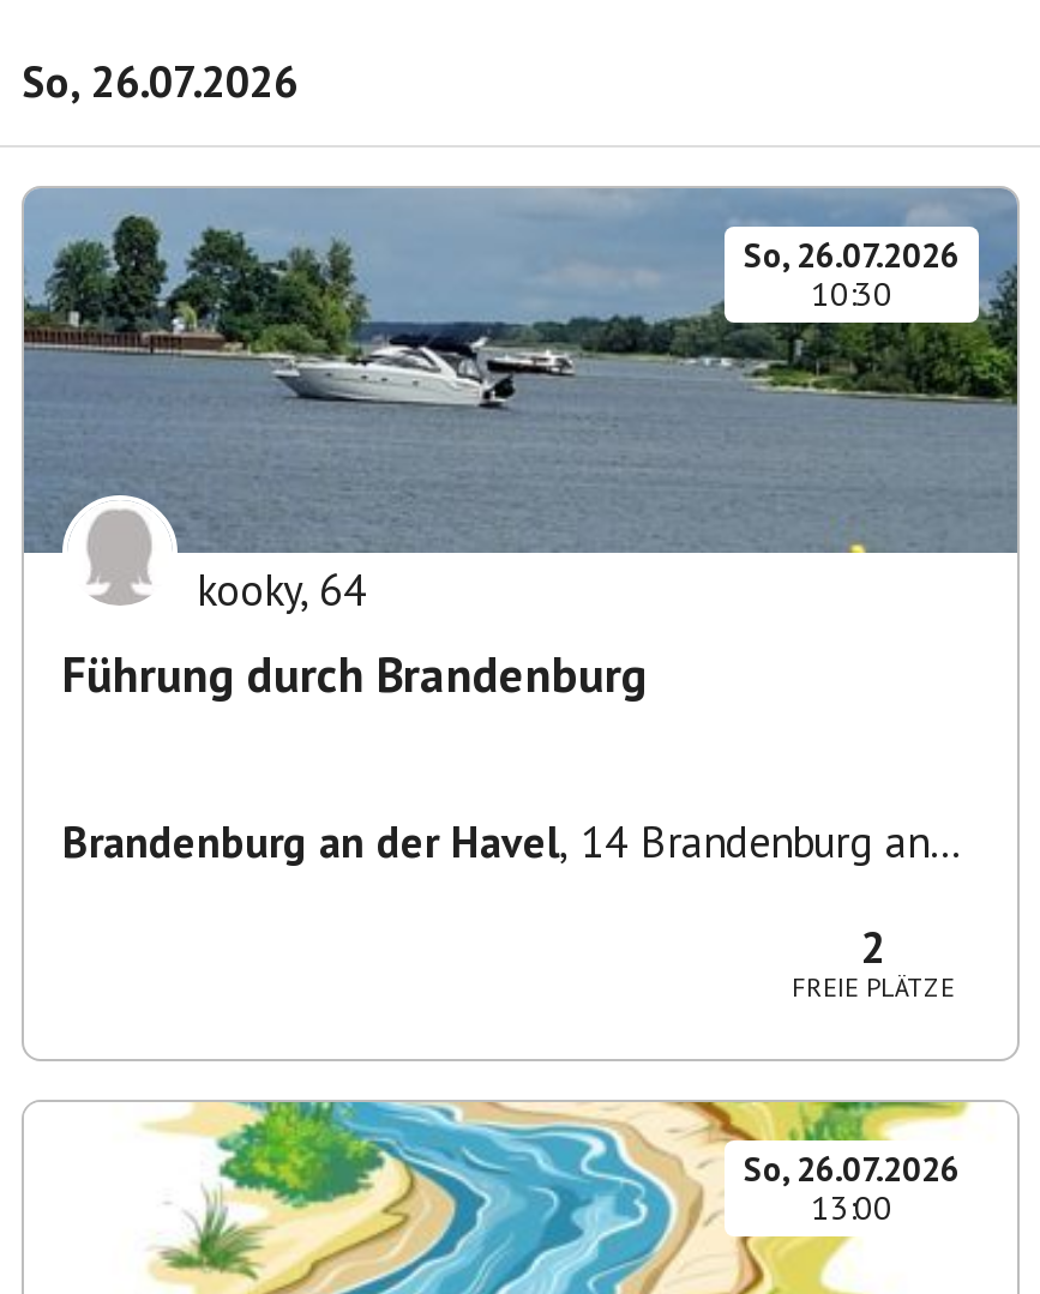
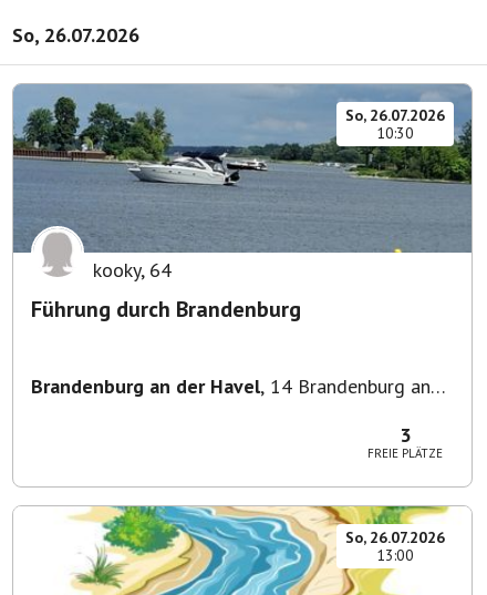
[861,920,885,975] 2 -> [400,422,411,448] 3

